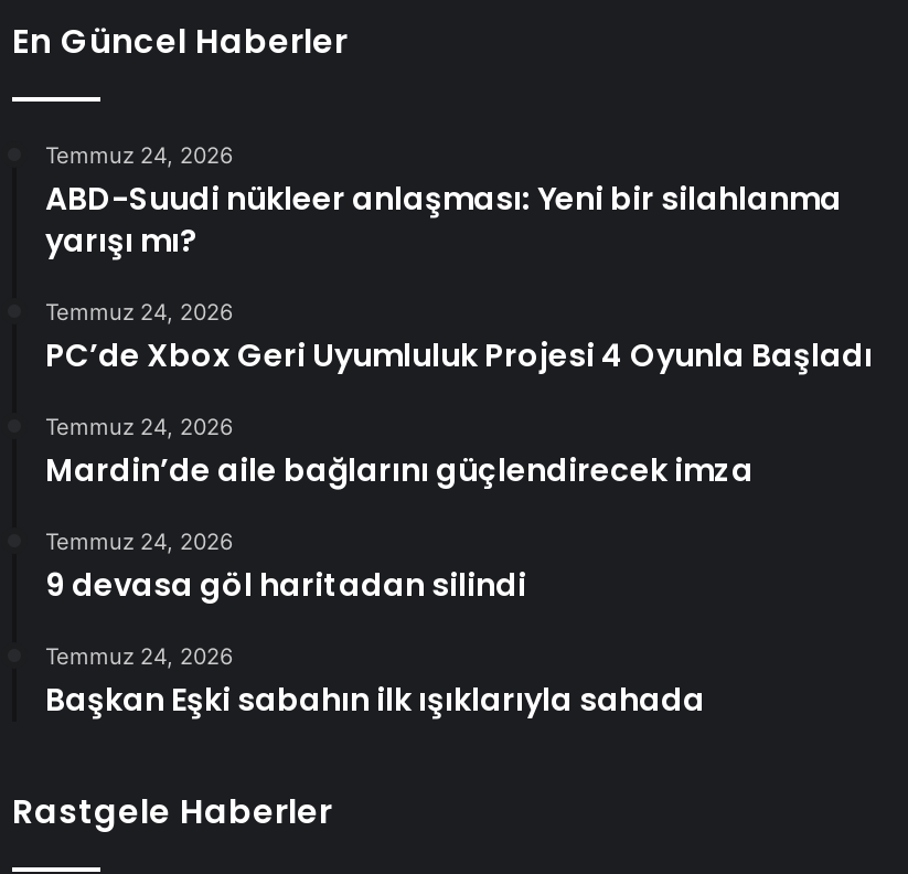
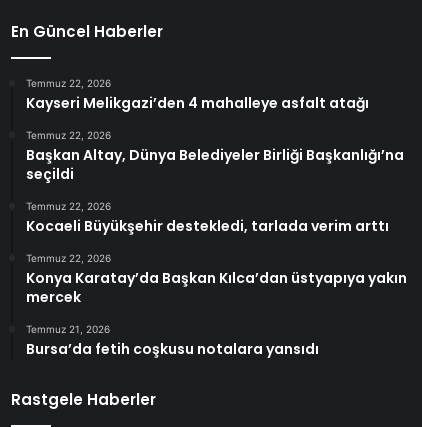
[45,142,842,264] Temmuz 24, 2026 | ABD-Suudi nükleer anlaşması: Yeni bir silahlanma | yarışı mı? -> [26,76,369,112] Temmuz 22, 2026 | Kayseri Melikgazi’den 4 mahalleye asfalt atağı
[45,299,873,379] Temmuz 24, 2026 | PC’de Xbox Geri Uyumluluk Projesi 4 Oyunla Başladı -> [26,128,404,183] Temmuz 22, 2026 | Başkan Altay, Dünya Belediyeler Birliği Başkanlığı’na | seçildi
[45,414,754,493] Temmuz 24, 2026 | Mardin’de aile bağlarını güçlendirecek imza -> [26,199,389,235] Temmuz 22, 2026 | Kocaeli Büyükşehir destekledi, tarlada verim arttı
[45,529,526,608] Temmuz 24, 2026 | 9 devasa göl haritadan silindi -> [26,251,407,306] Temmuz 22, 2026 | Konya Karatay’da Başkan Kılca’dan üstyapıya yakın | mercek
[45,643,705,723] Temmuz 24, 2026 | Başkan Eşki sabahın ilk ışıklarıyla sahada -> [26,322,319,358] Temmuz 21, 2026 | Bursa’da fetih coşkusu notalara yansıdı

